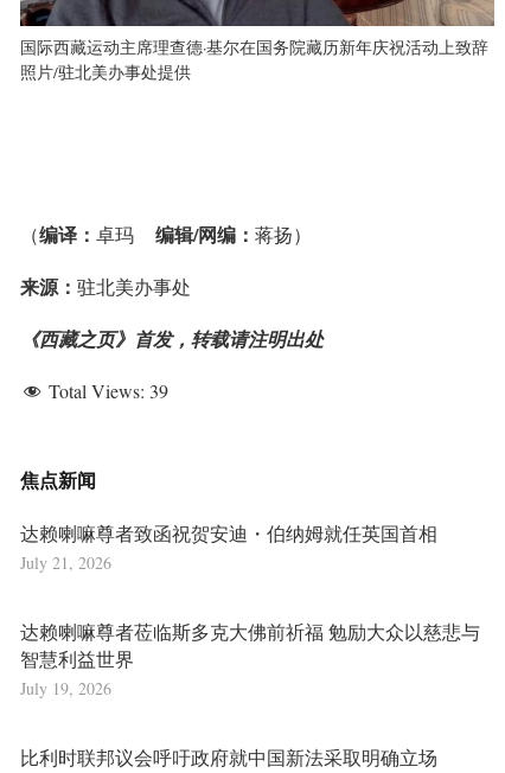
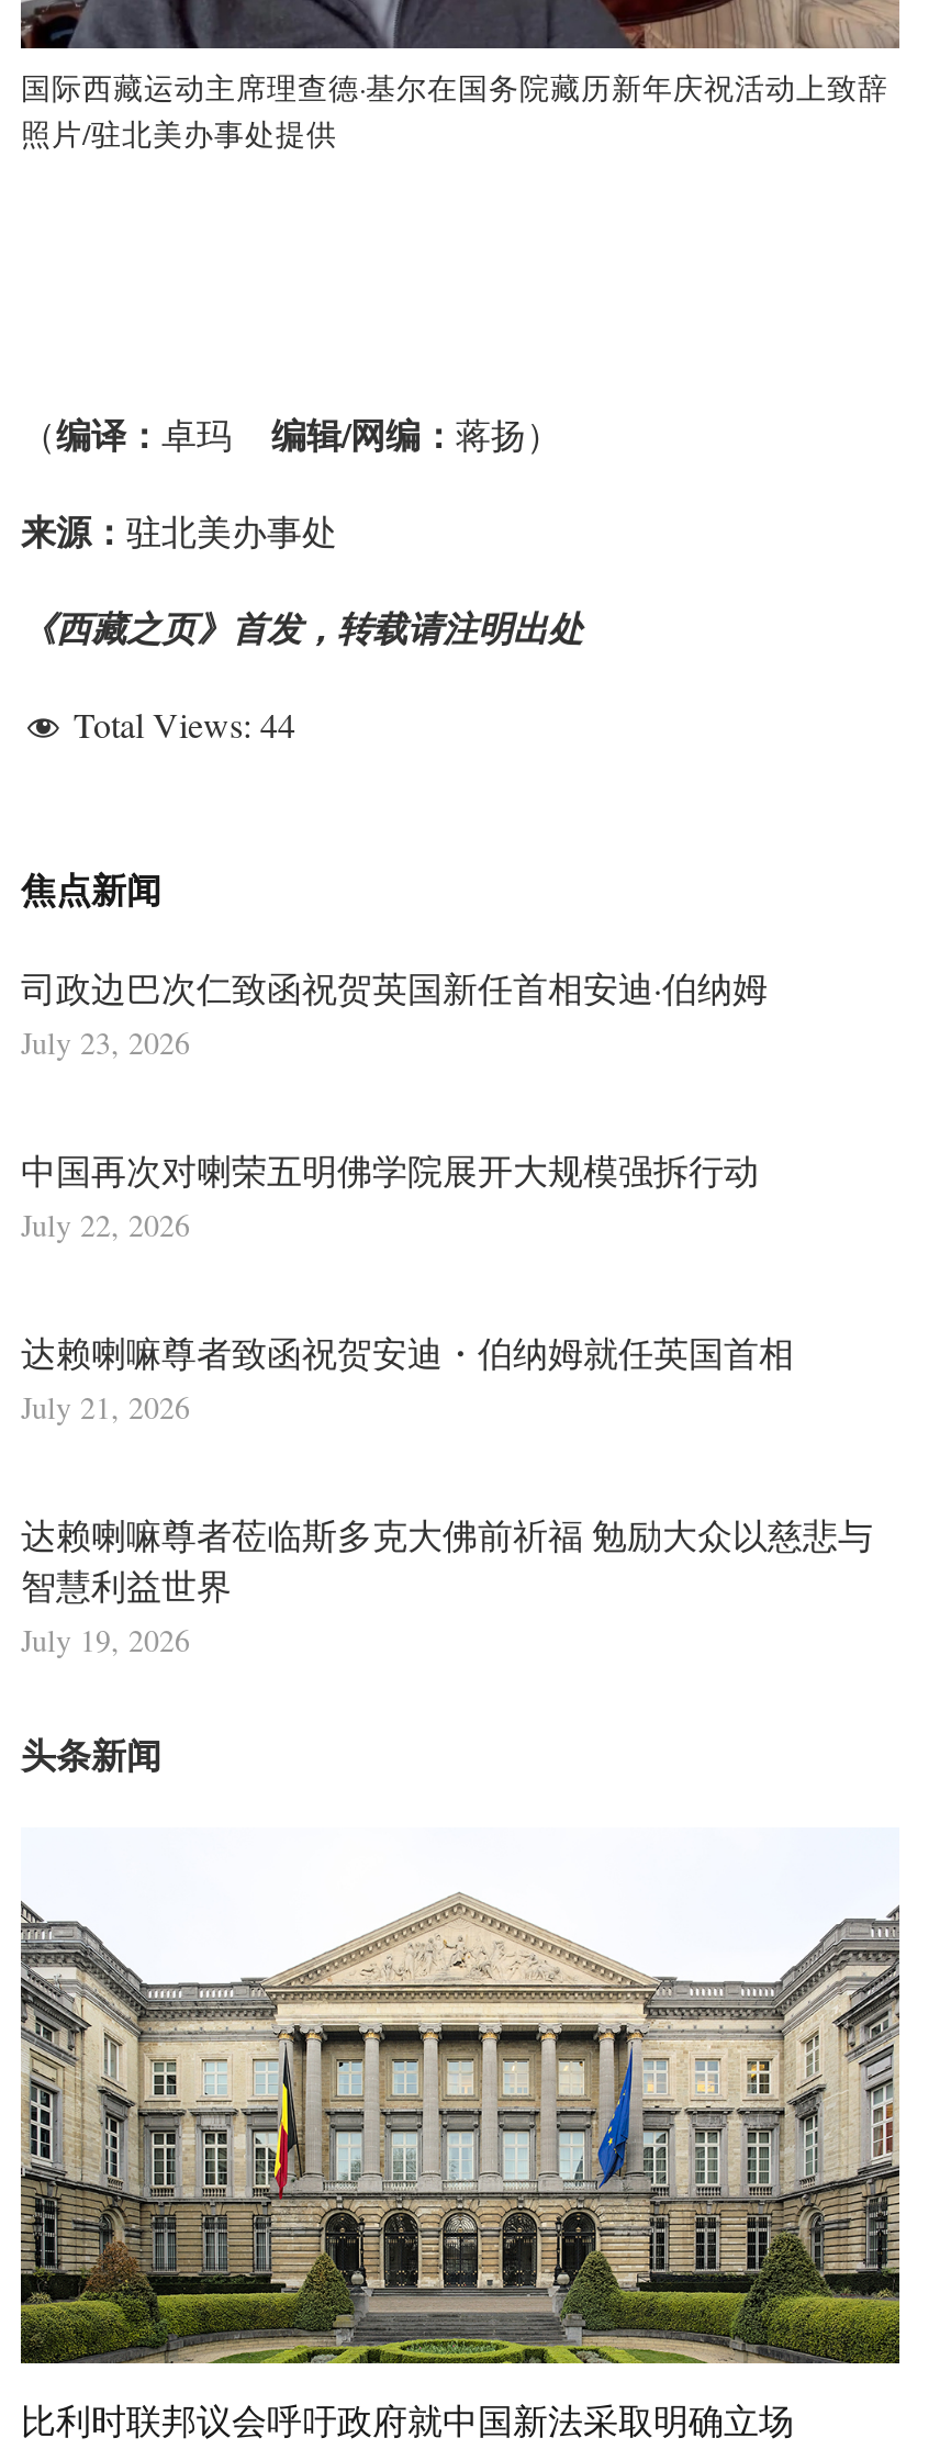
[49,378,168,403] Total Views: 39 -> [74,701,295,747] Total Views: 44
none -> [21,965,768,1246] 司政边巴次仁致函祝贺英国新任首相安迪·伯纳姆 | July 23, 2026 | 中国再次对喇荣五明佛学院展开大规模强拆行动 | July 22, 2026
none -> [19,1891,902,2366] [image]
none -> [21,1727,161,1778] 头条新闻

